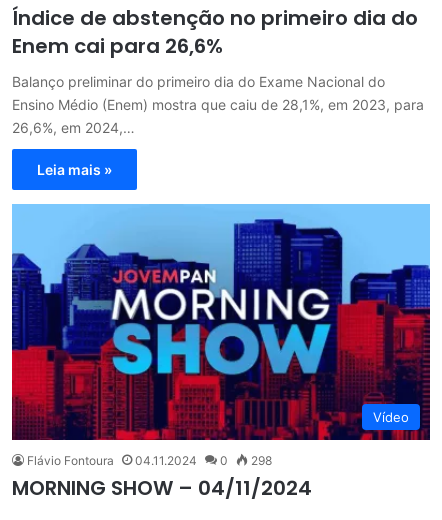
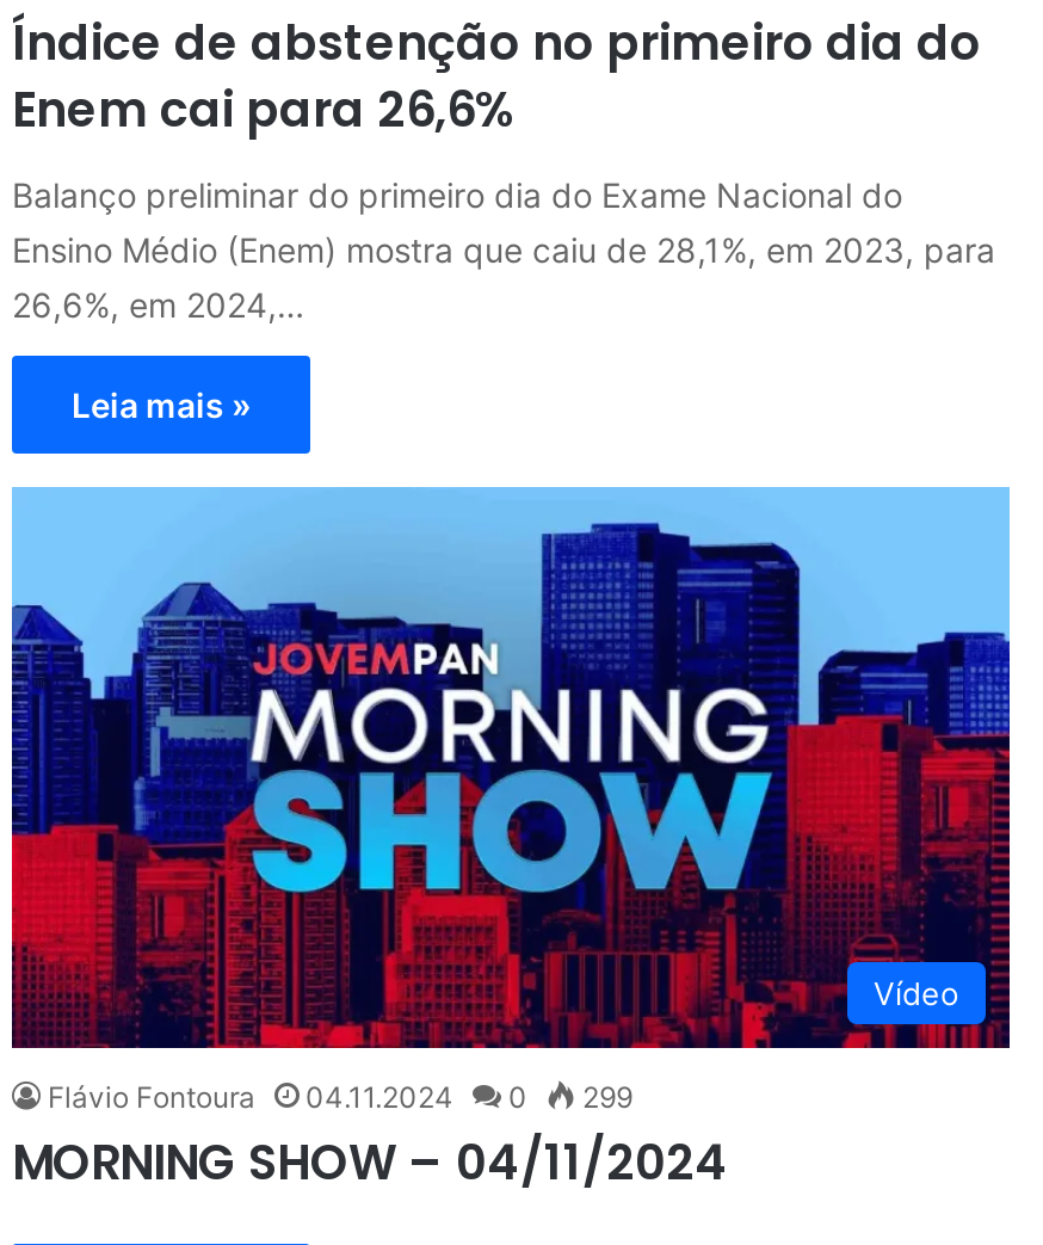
[27,452,272,467] Flávio Fontoura 04.11.2024 0 298 -> [48,1079,632,1115] Flávio Fontoura 04.11.2024 0 299

